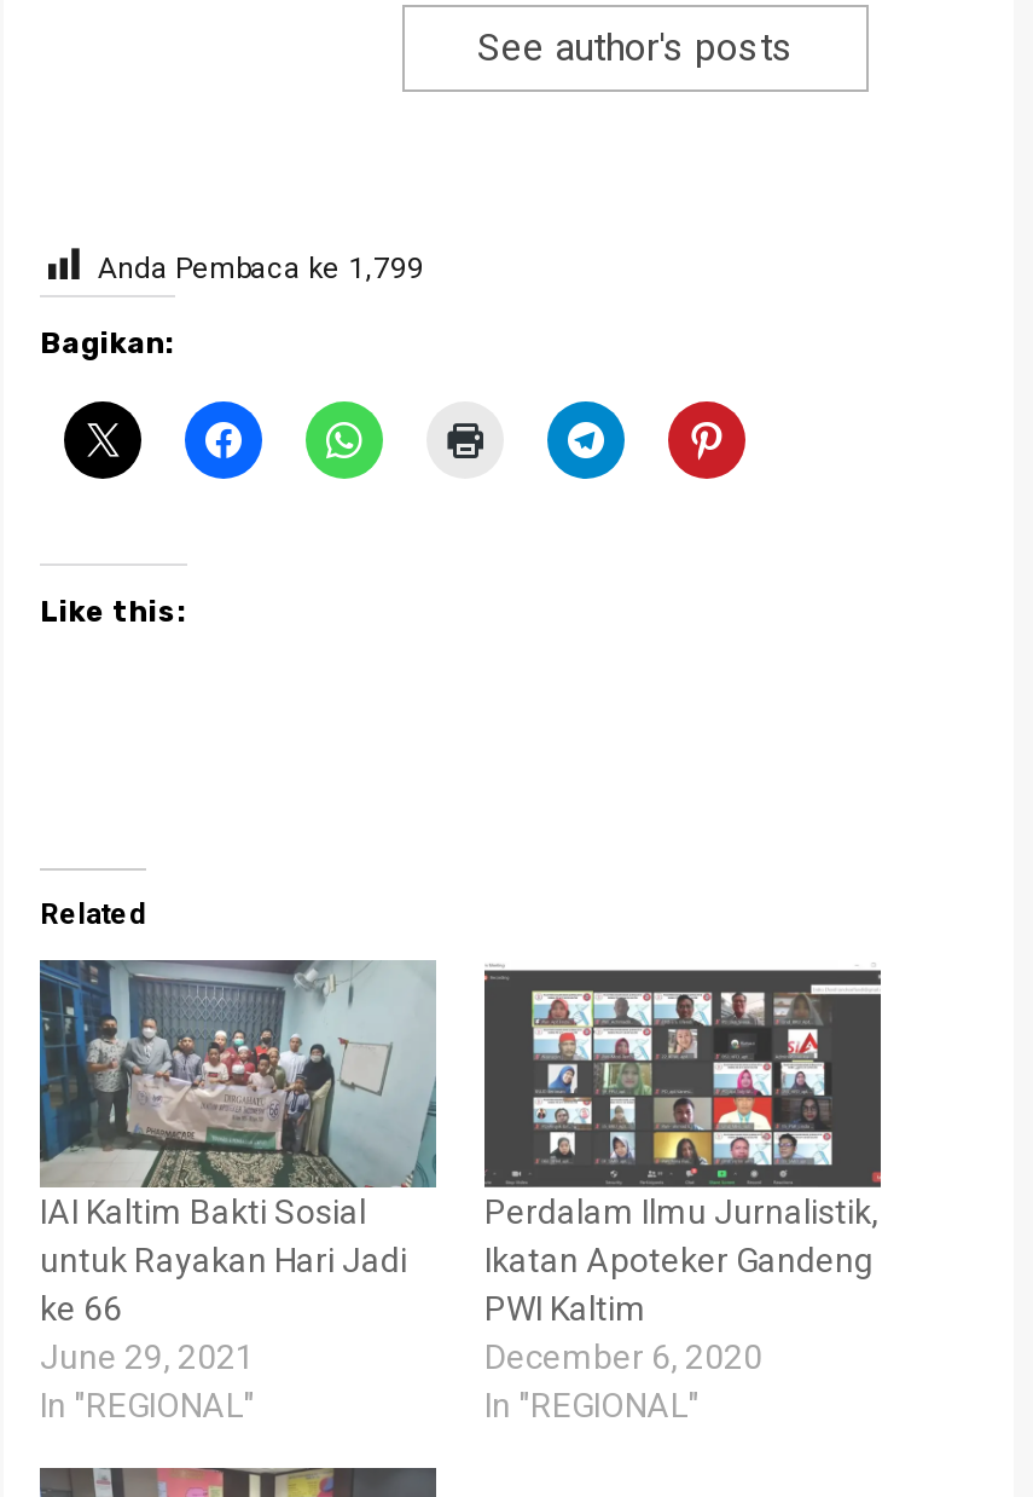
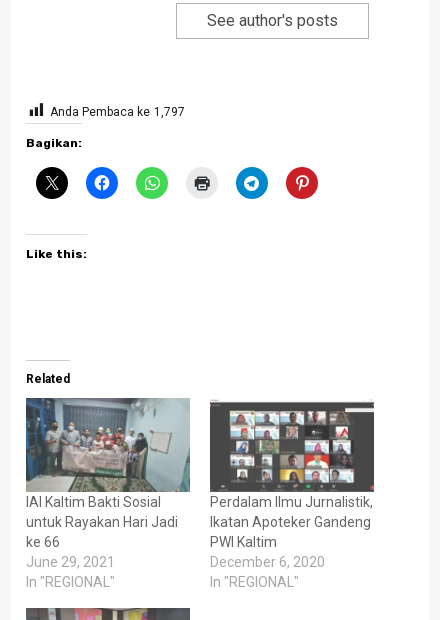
[98,252,424,286] Anda Pembaca ke 1,799 -> [50,105,185,119] Anda Pembaca ke 1,797

